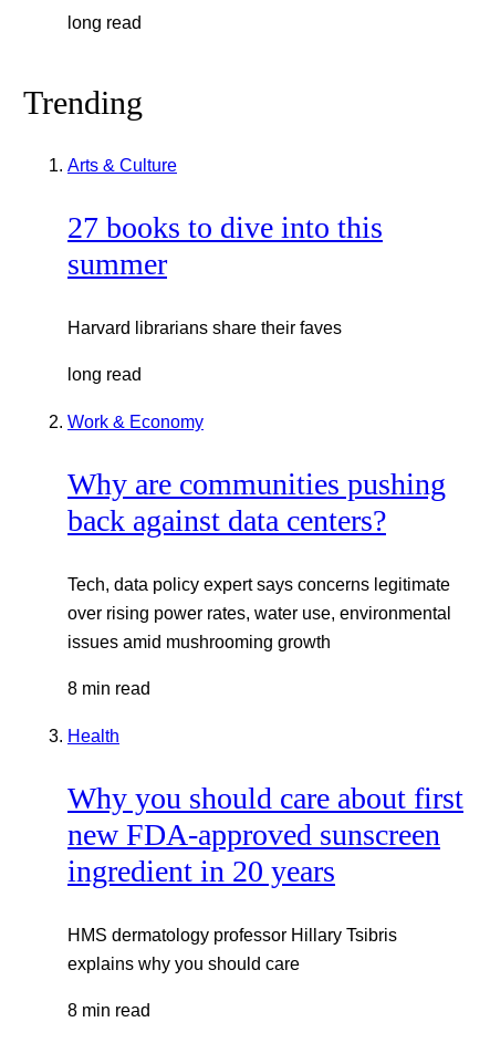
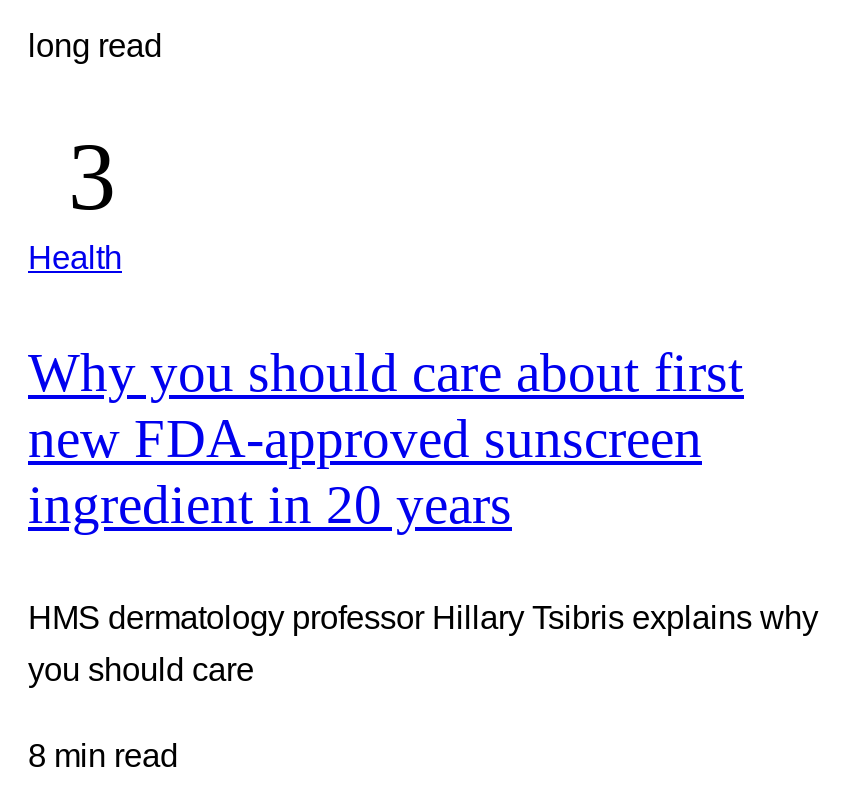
[23,84,451,698] Trending | Arts & Culture | 27 books to dive into this | summer | Harvard librarians share their faves | long read | Work & Economy | Why are communities pushing | back against data centers? | Tech, data policy expert says concerns legitimate | over rising power rates, water use, environmental | issues amid mushrooming growth | 8 min read -> none

